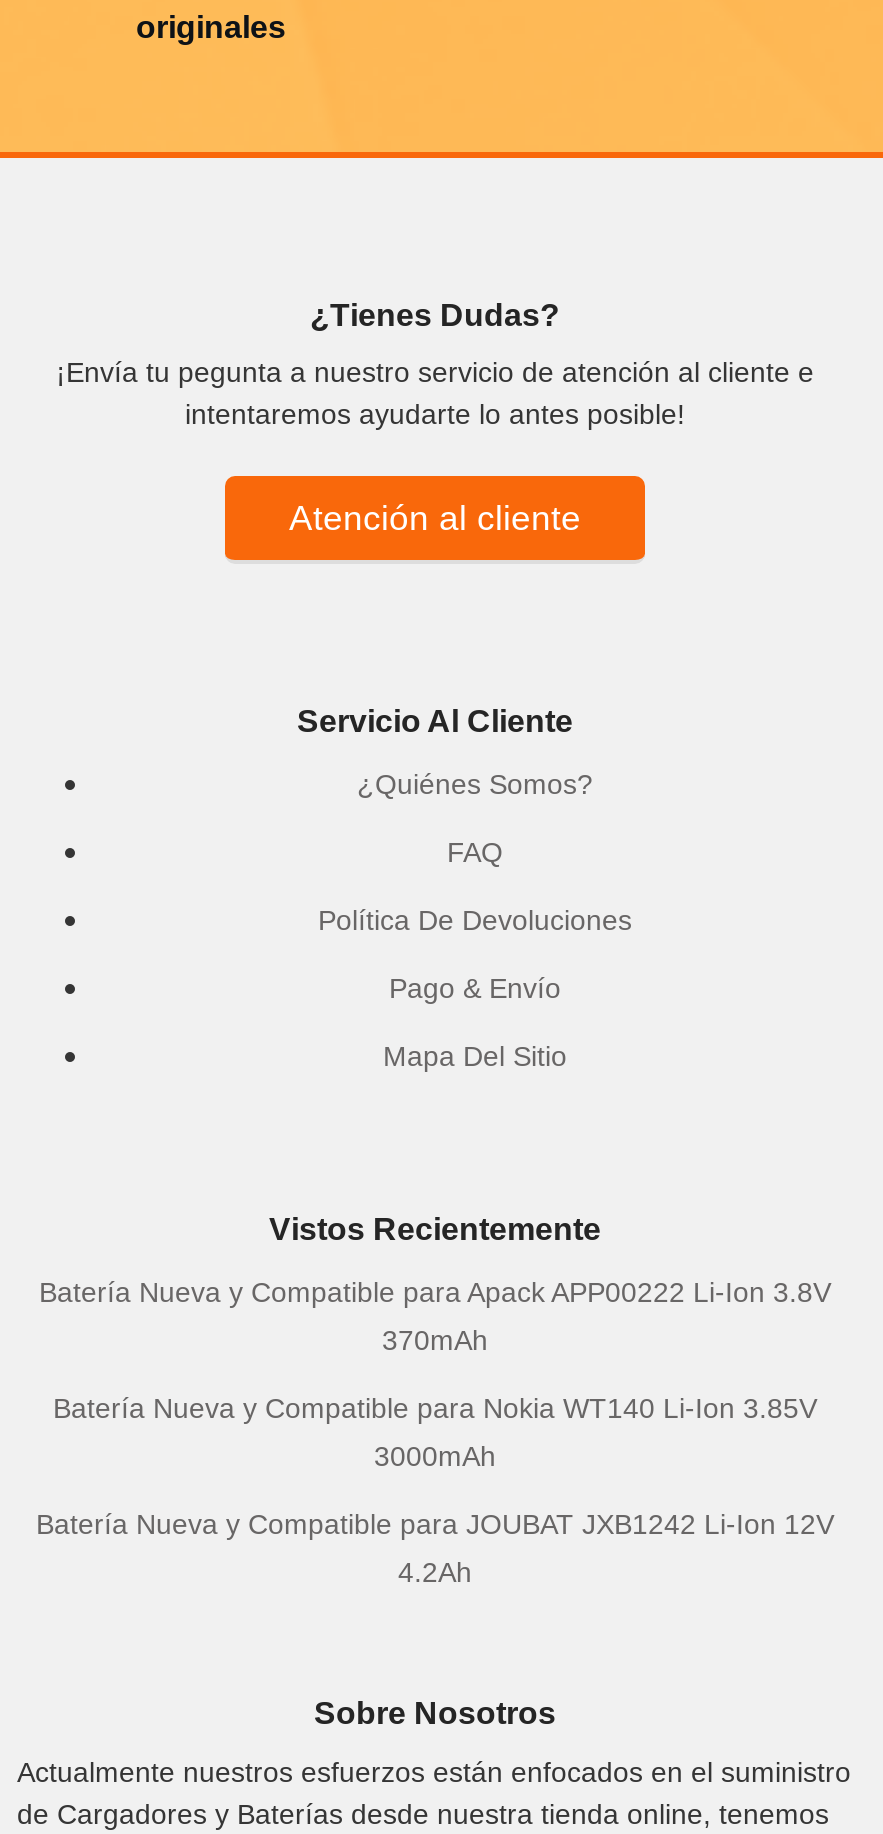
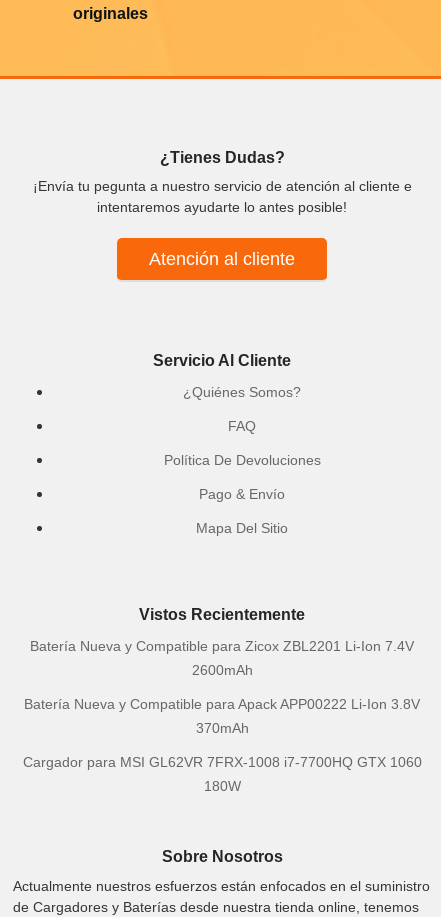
none -> [30,638,414,678] Batería Nueva y Compatible para Zicox ZBL2201 Li-Ion 7.4V | 2600mAh
moved [39,1276,831,1356] -> [24,696,420,736]: Batería Nueva y Compatible para Apack APP00222 Li-Ion 3.8V | 370mAh
[36,1392,834,1588] Batería Nueva y Compatible para Nokia WT140 Li-Ion 3.85V | 3000mAh | Batería Nueva y Compatible para JOUBAT JXB1242 Li-Ion 12V | 4.2Ah -> [22,754,421,794] Cargador para MSI GL62VR 7FRX-1008 i7-7700HQ GTX 1060 | 180W

